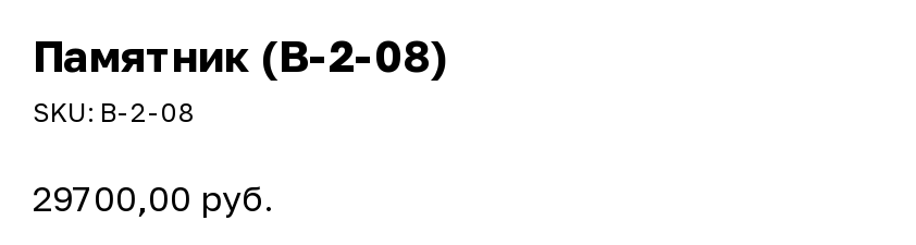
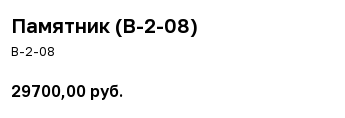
[33,96,196,128] SKU: В-2-08 -> [11,44,55,59] В-2-08

